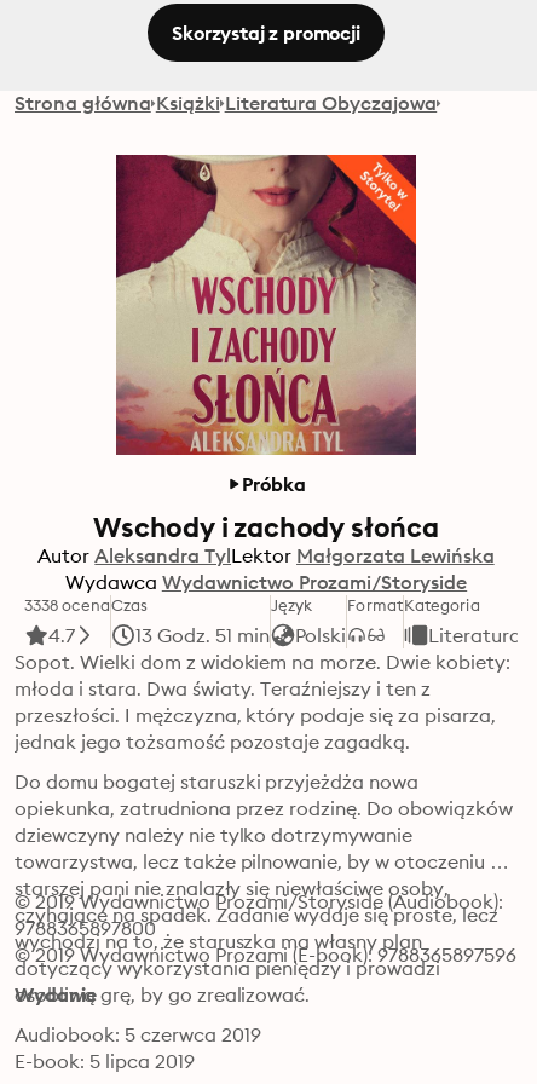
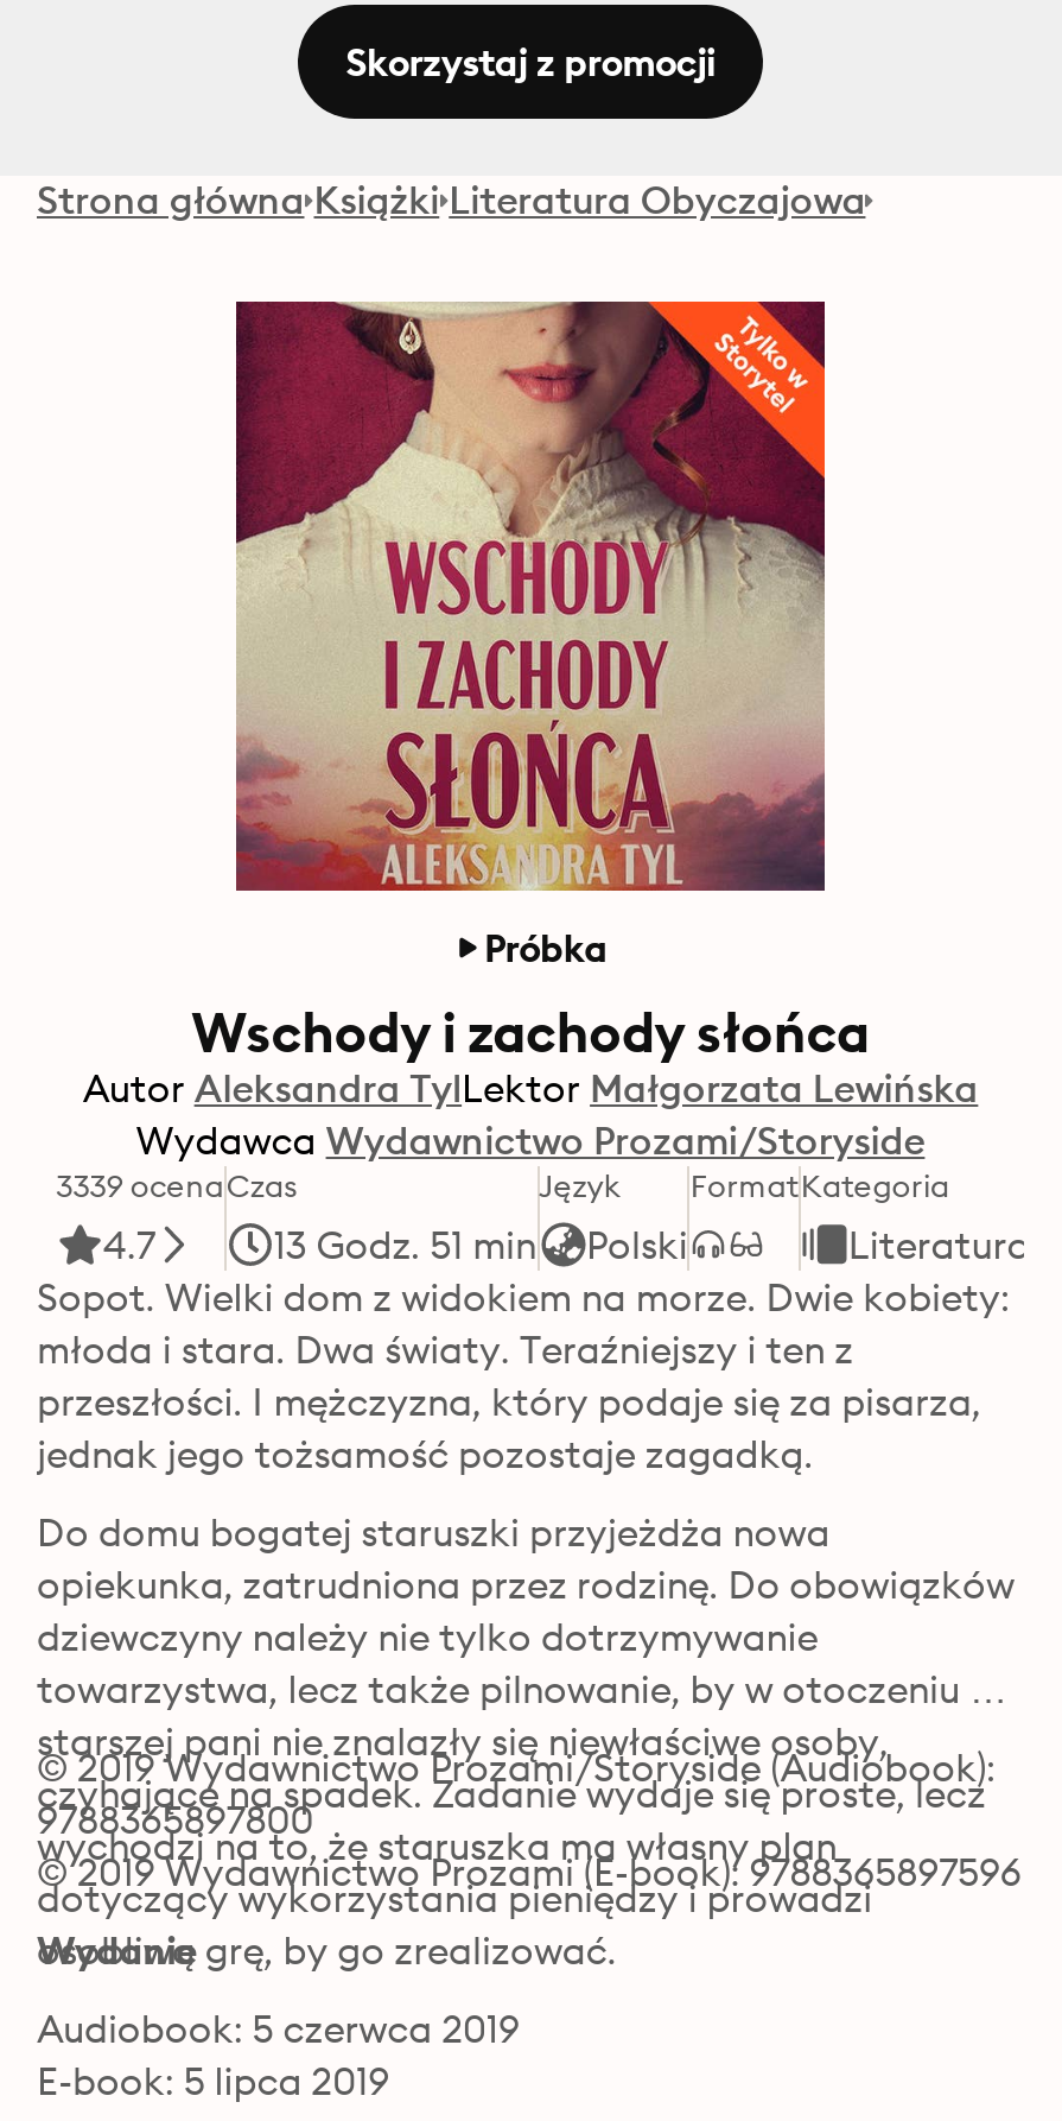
[24,595,148,615] 3338 ocena Czas -> [56,1166,298,1204] 3339 ocena Czas

